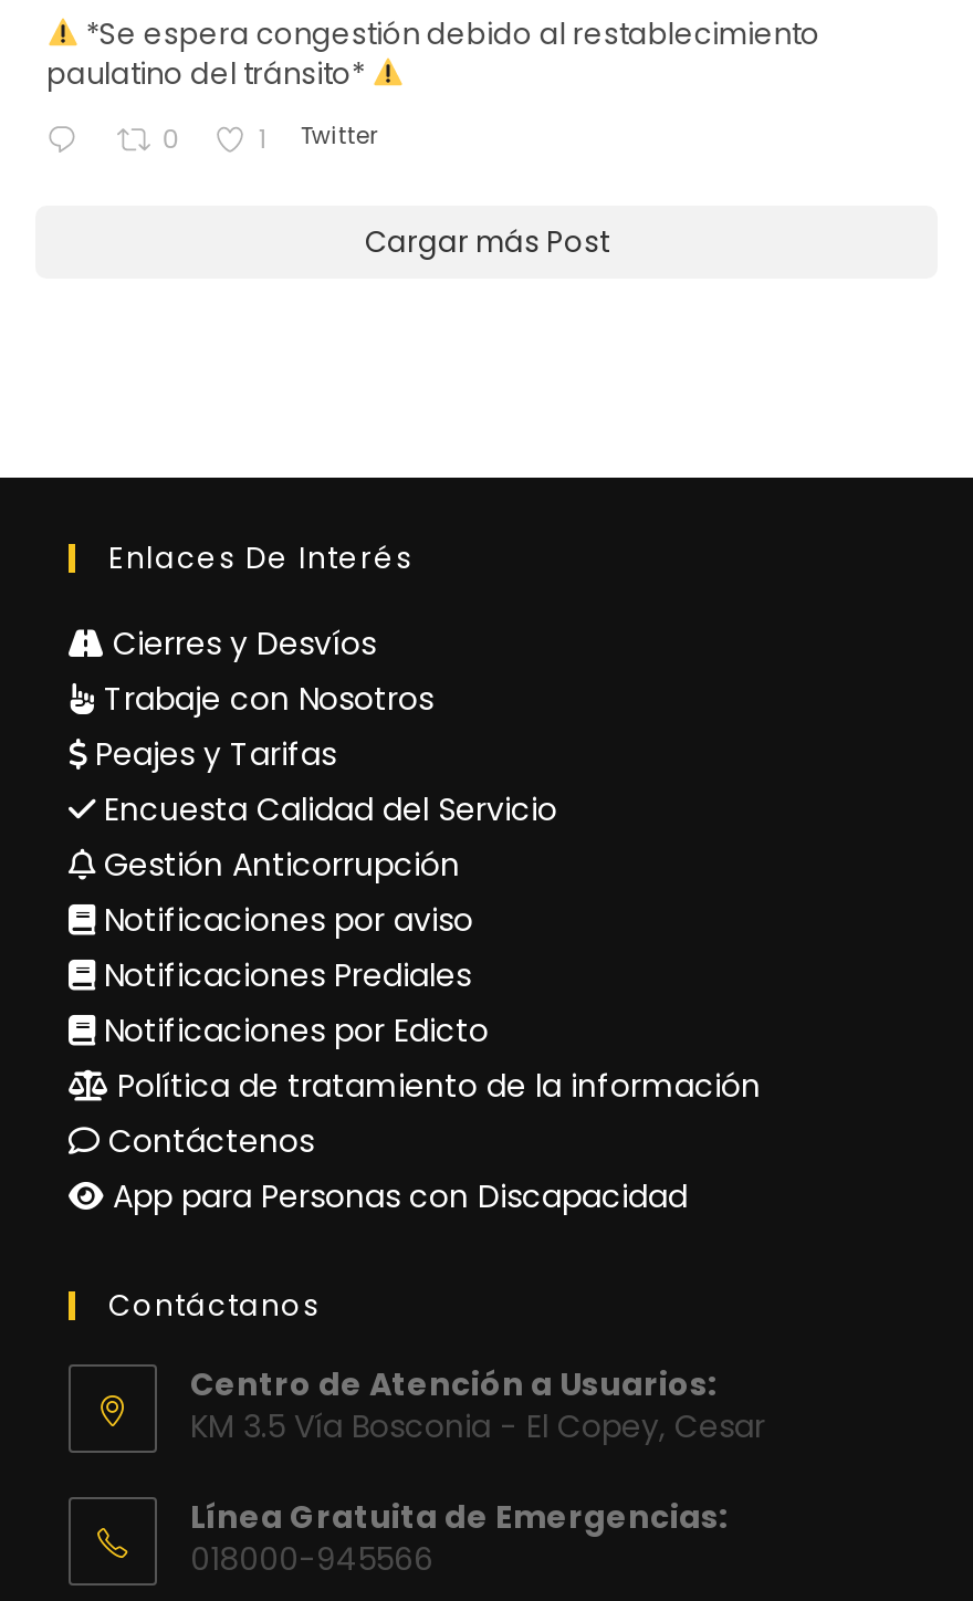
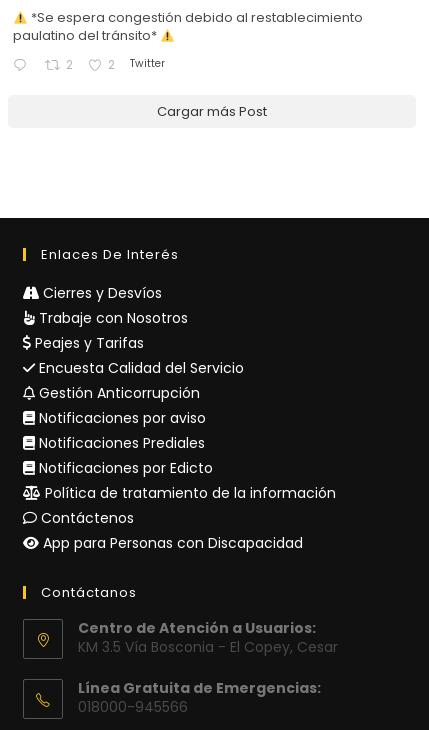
[163,121,180,156] 0 -> [66,57,73,73] 2
[259,119,378,156] 1 Twitter -> [108,56,165,73] 2 Twitter

